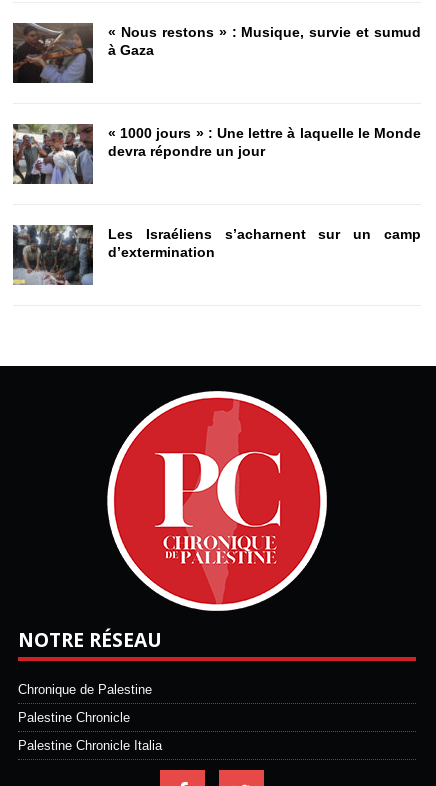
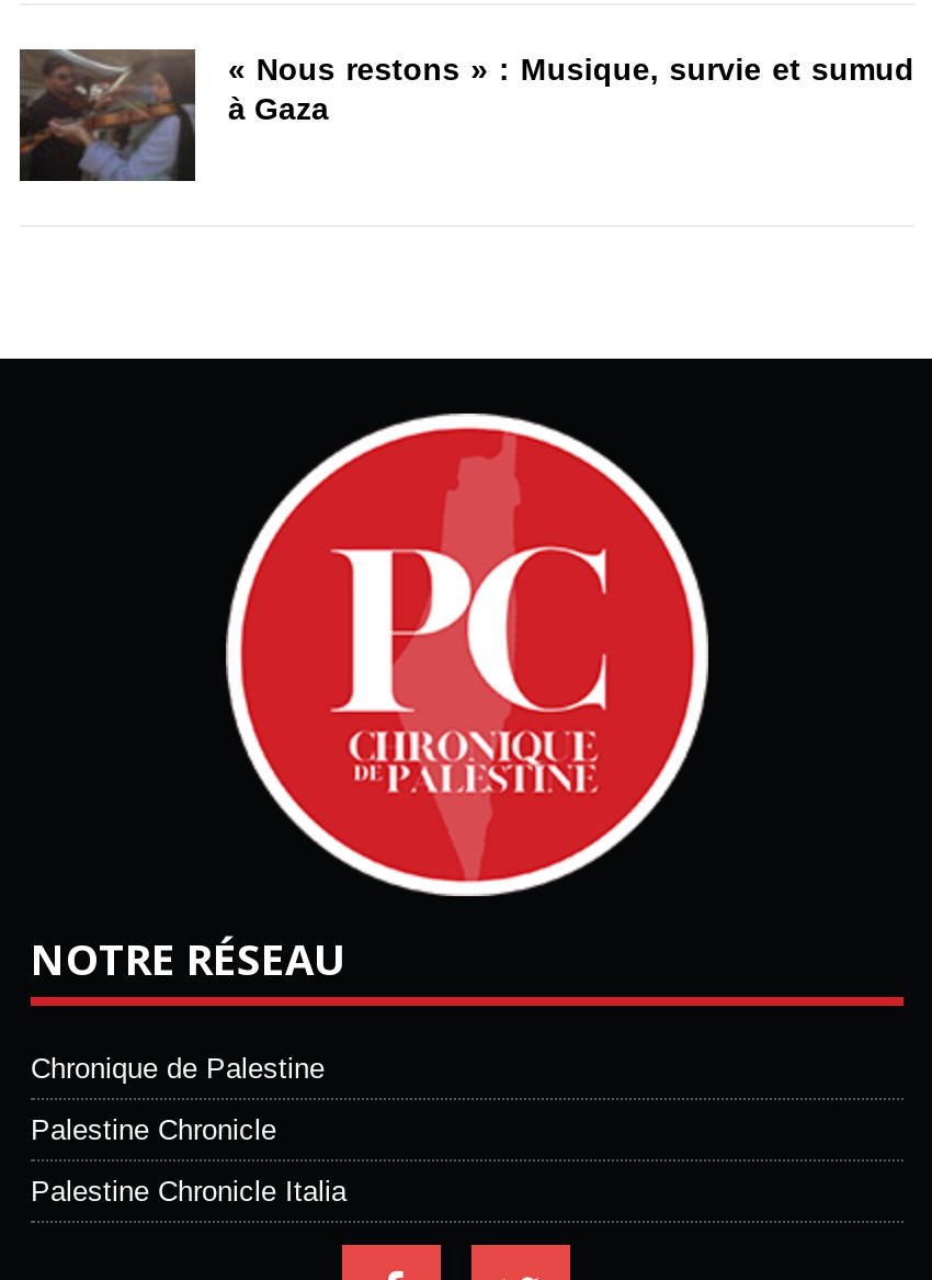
[12,123,421,185] [image] | « 1000 jours » : Une lettre à laquelle le Monde | devra répondre un jour -> none
[13,225,421,286] [image] | Les Israéliens s’acharnent sur un camp | d’extermination -> none

